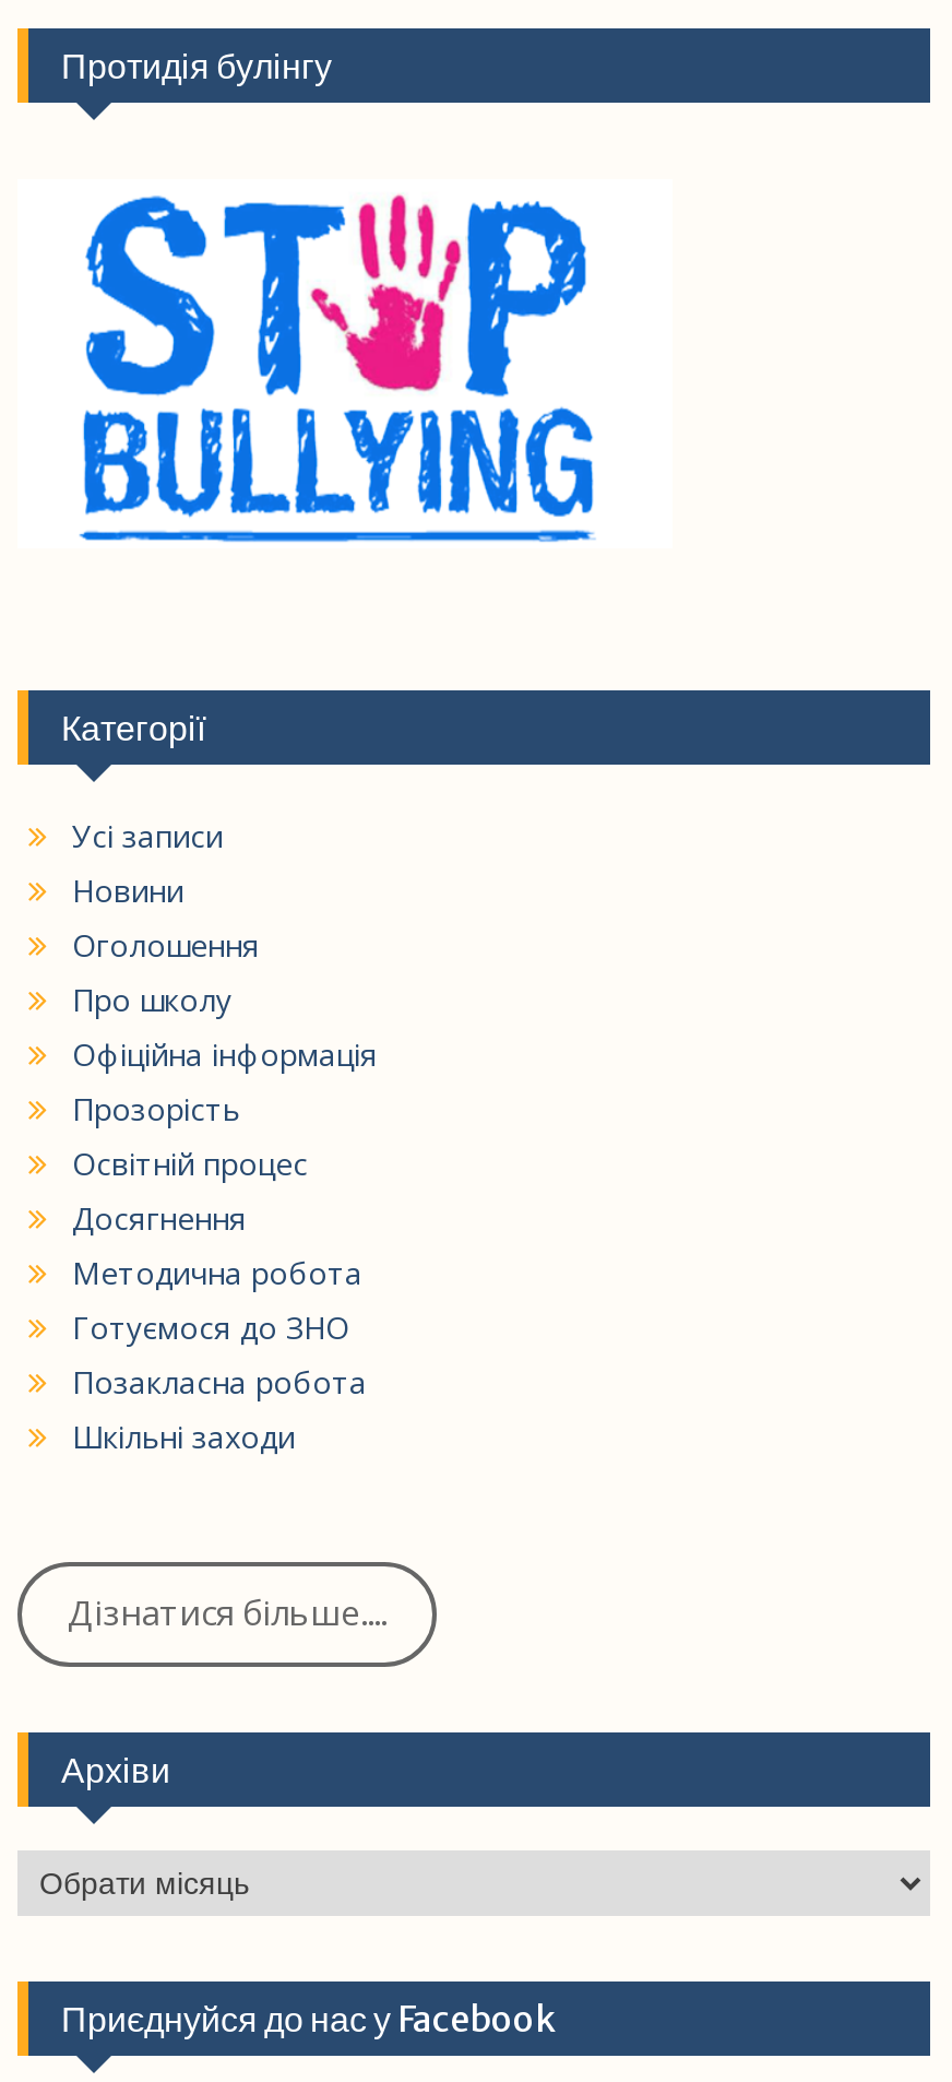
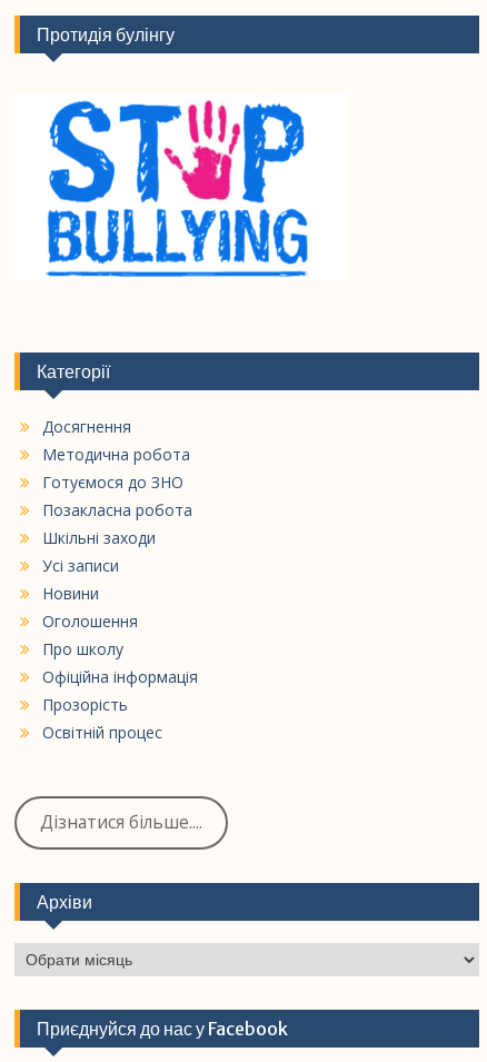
moved [72,814,378,1183] -> [42,555,198,743]: Усі записи | Новини | Оголошення | Про школу | Офіційна інформація | Прозорість | Освітній процес
moved [72,1196,367,1456] -> [42,416,192,548]: Досягнення | Методична робота | Готуємося до ЗНО | Позакласна робота | Шкільні заходи

